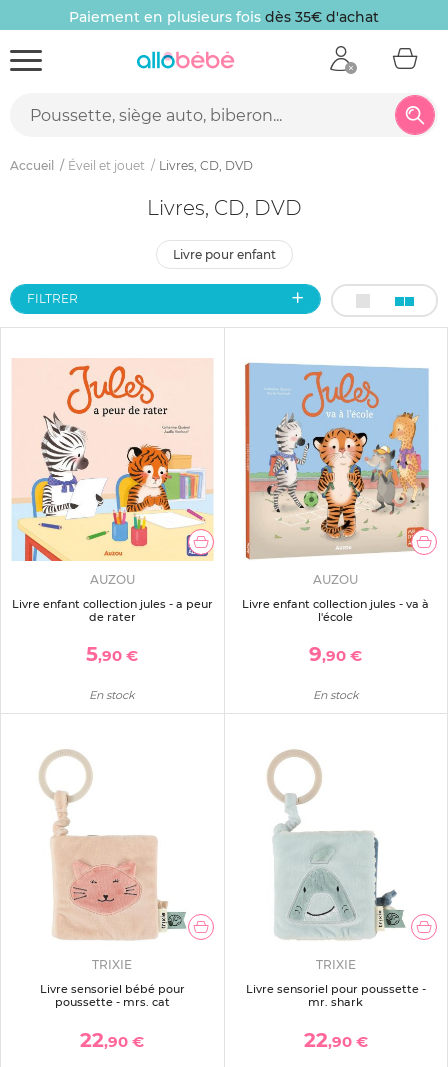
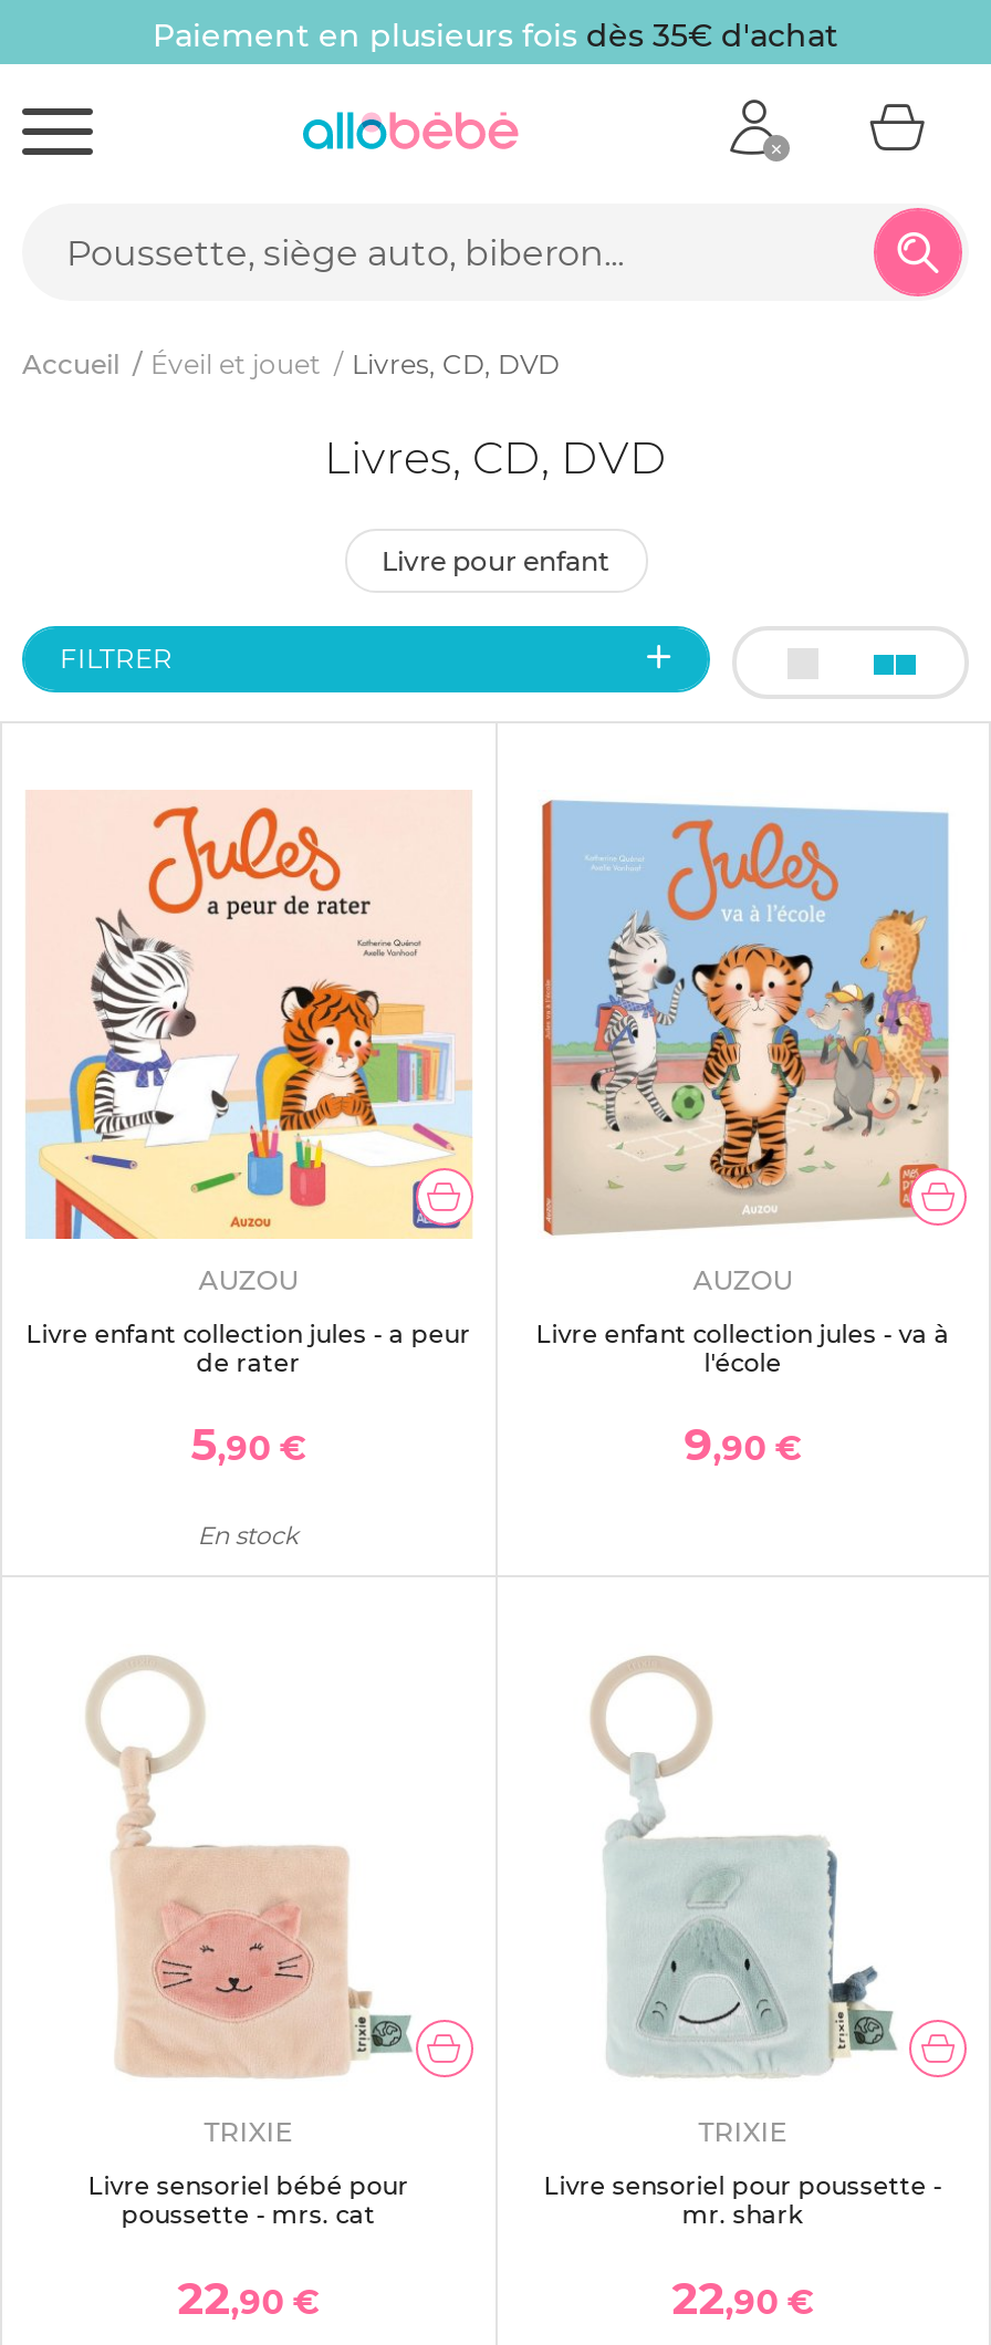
[313,688,359,702] En stock -> none

